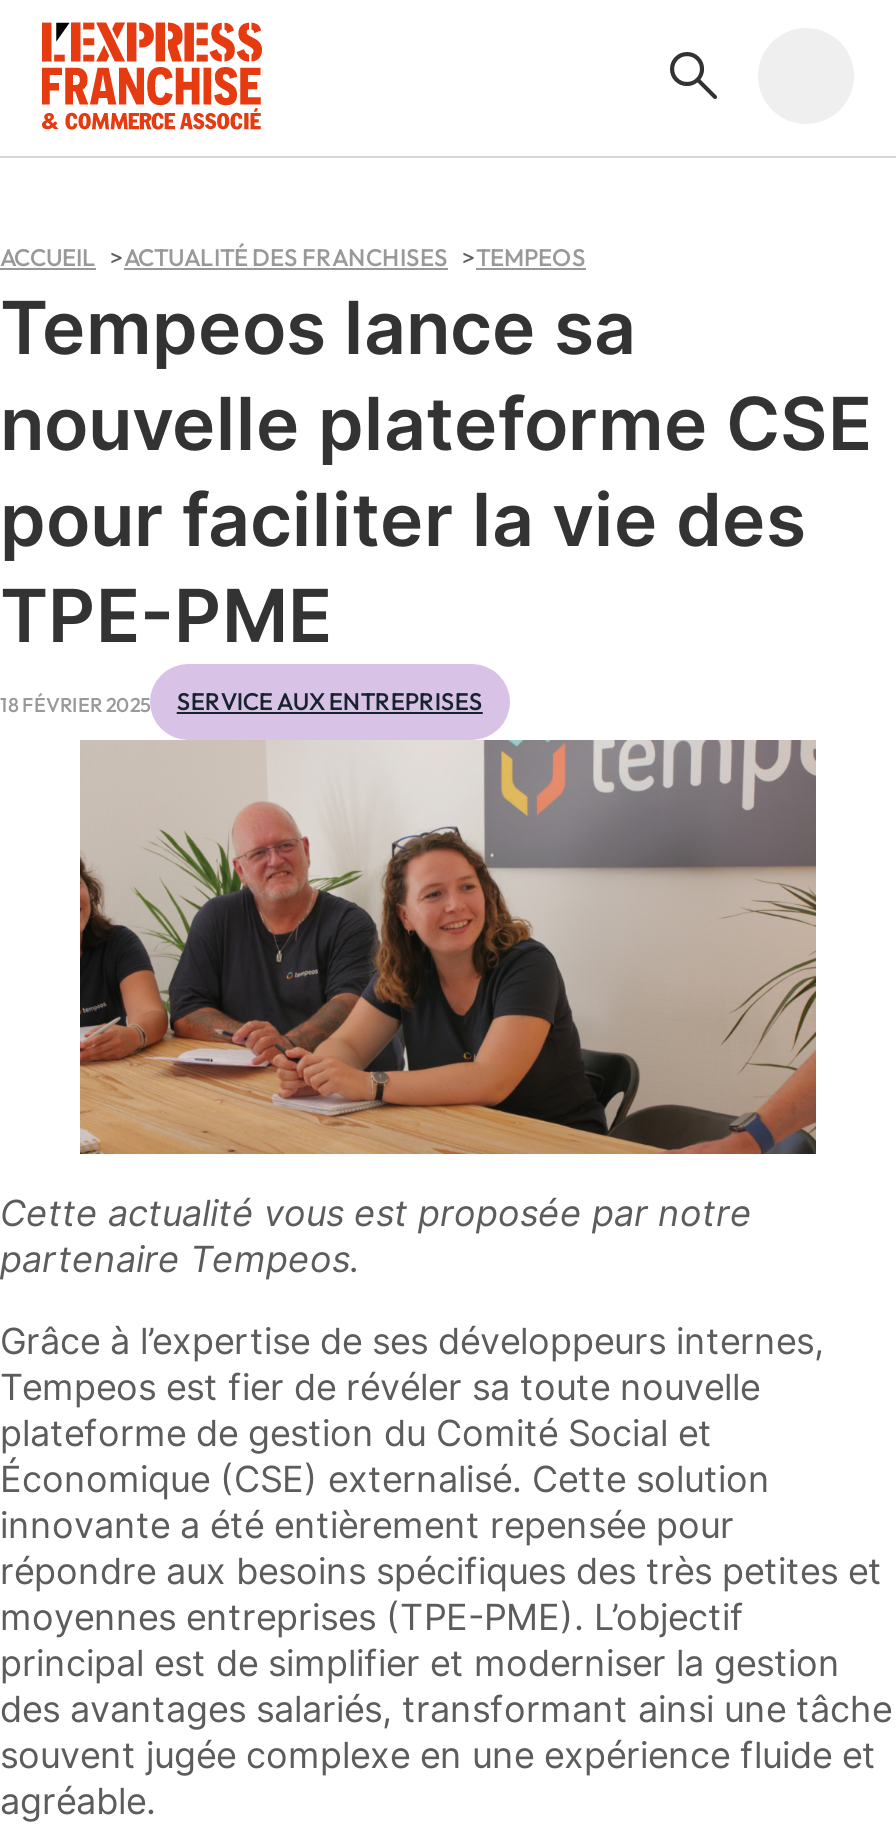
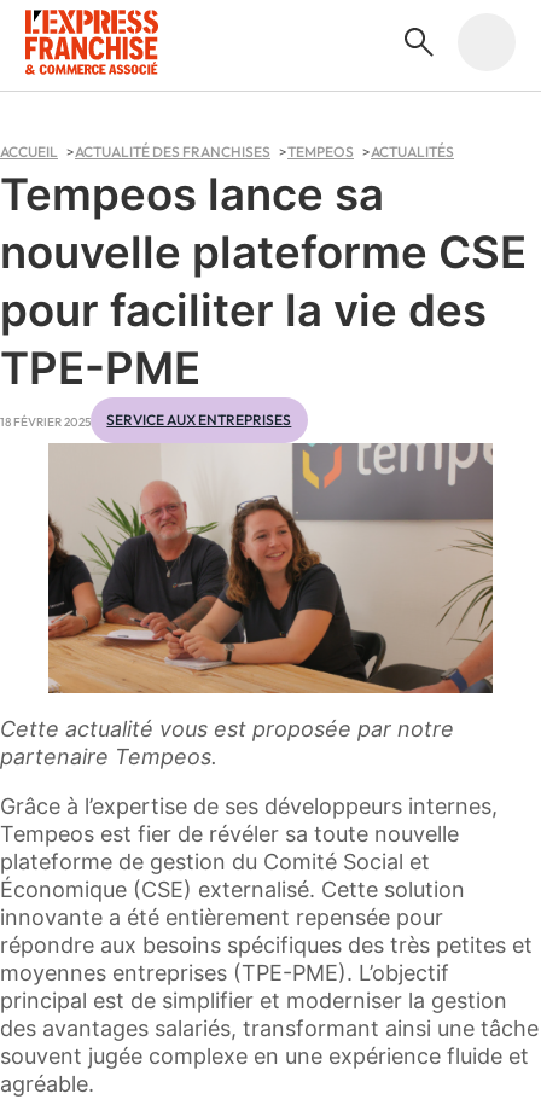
none -> [371,143,454,161] ACTUALITÉS

